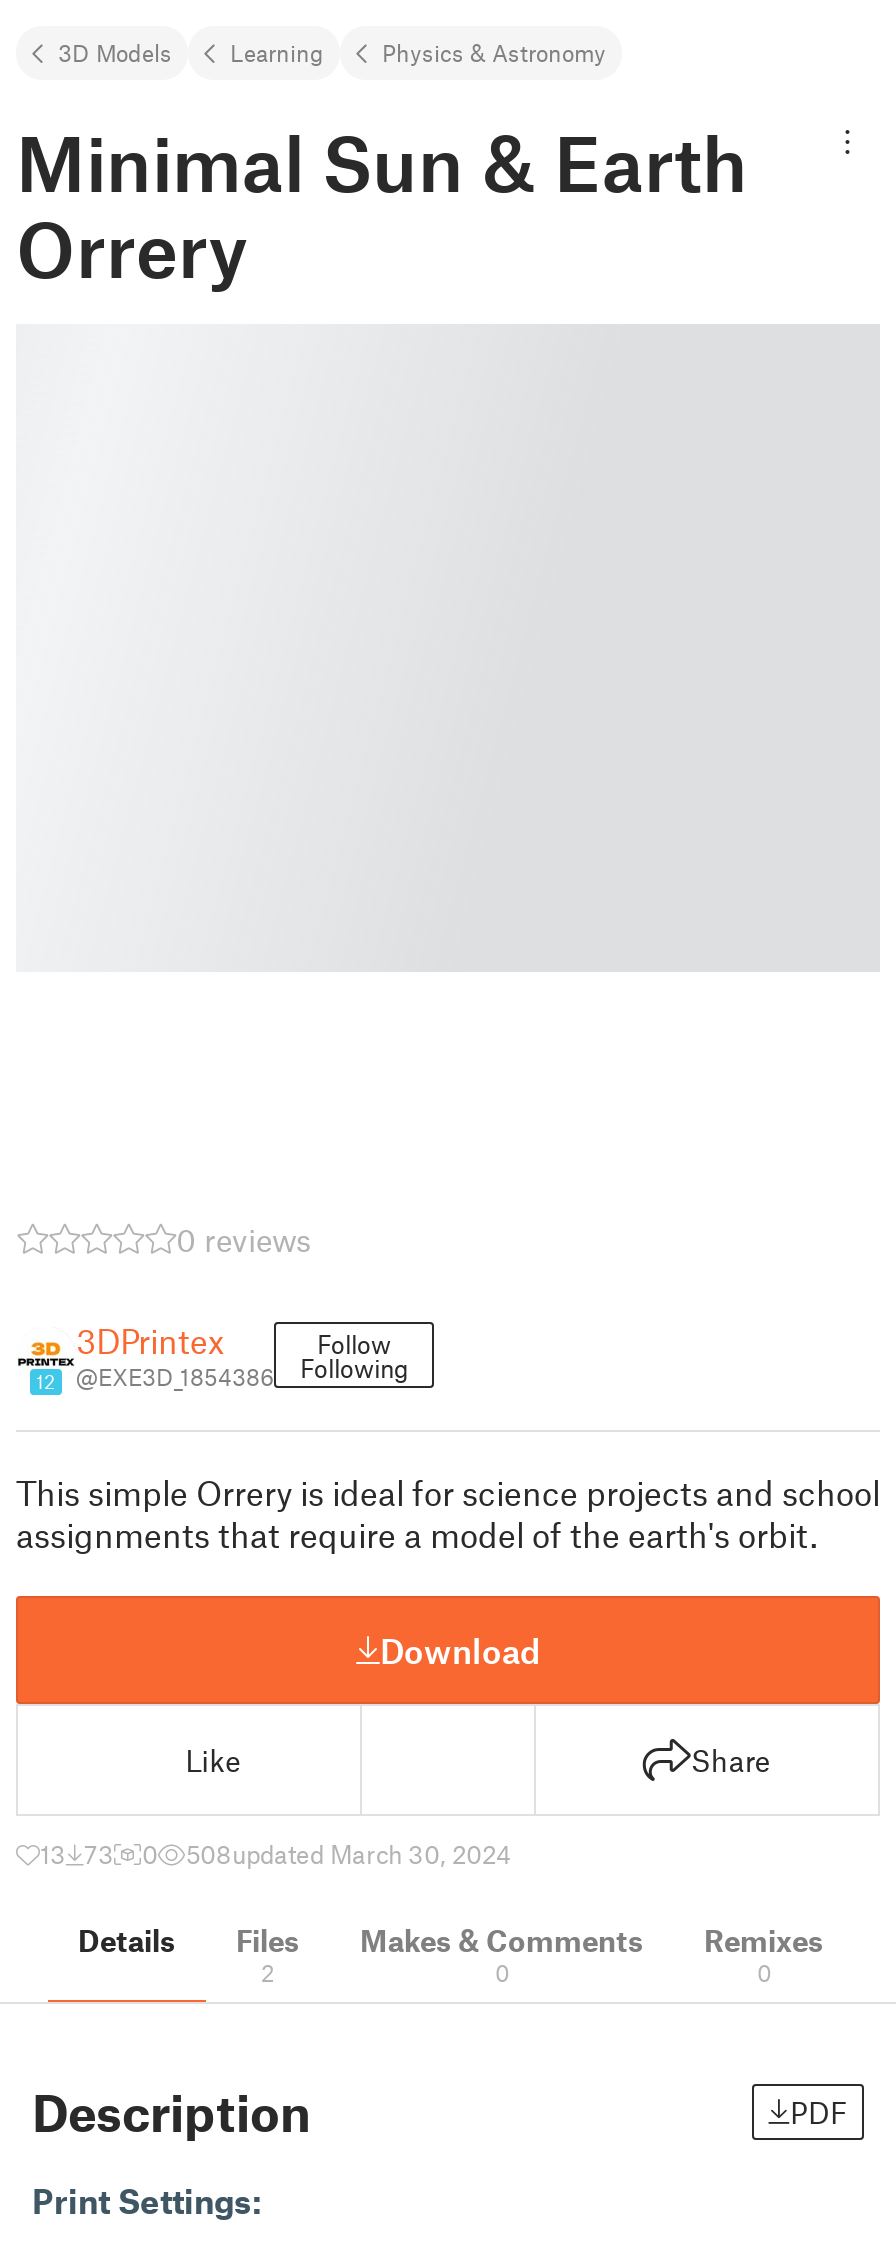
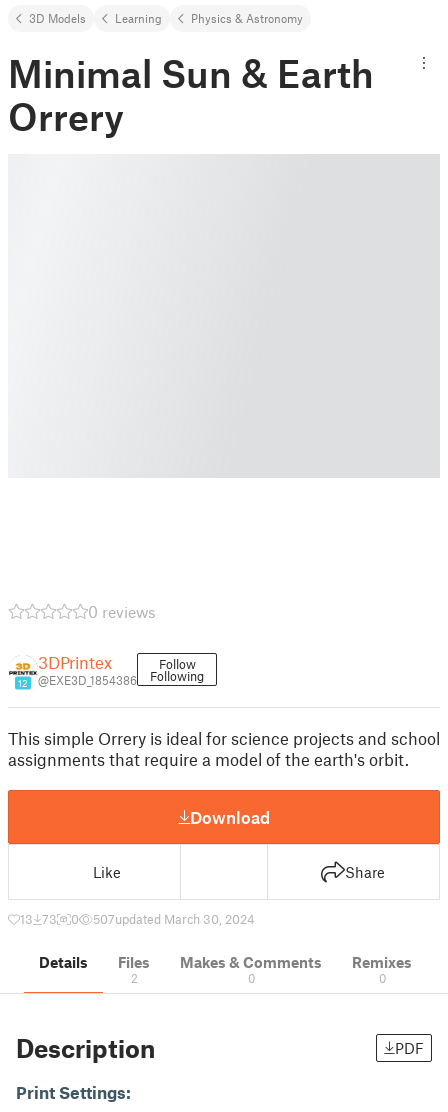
[186,1838,512,1870] 508updated March 30, 2024 -> [93,911,255,927] 507updated March 30, 2024

